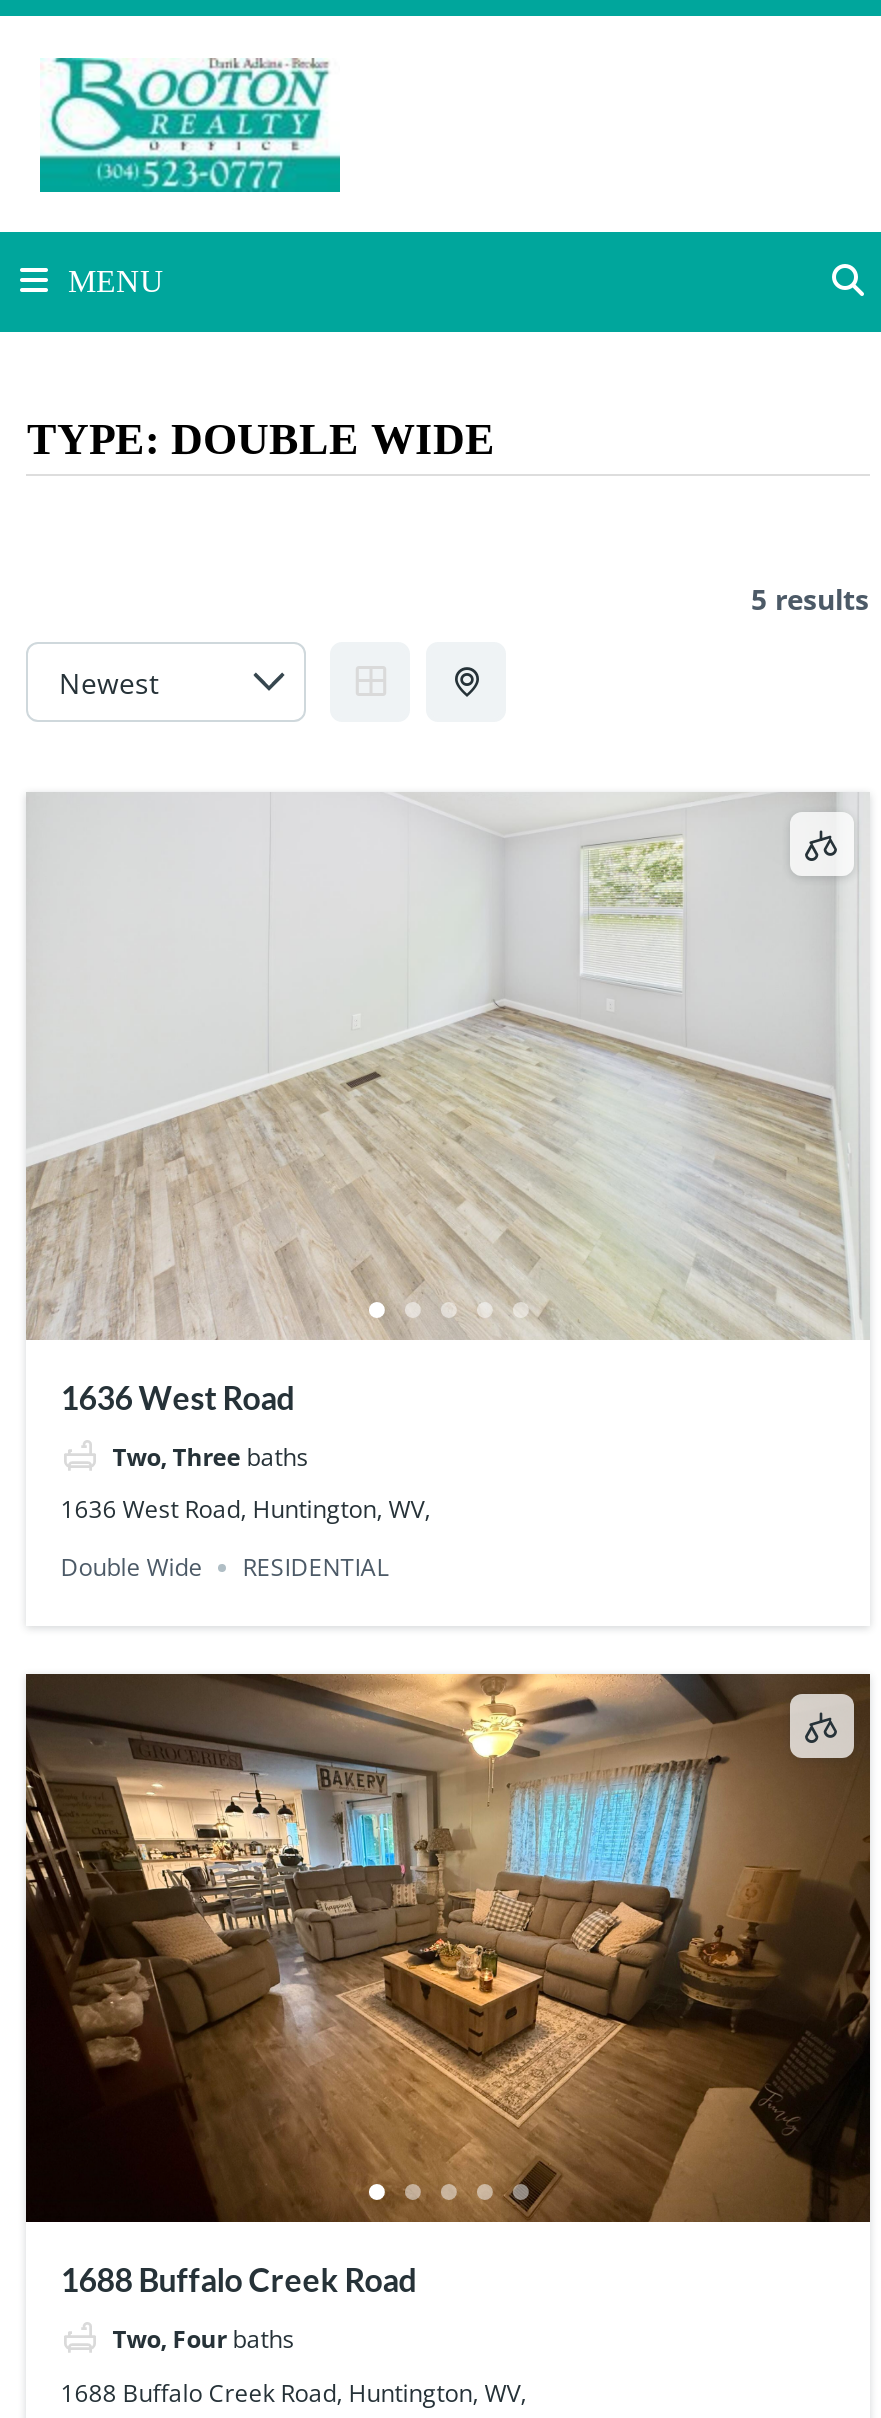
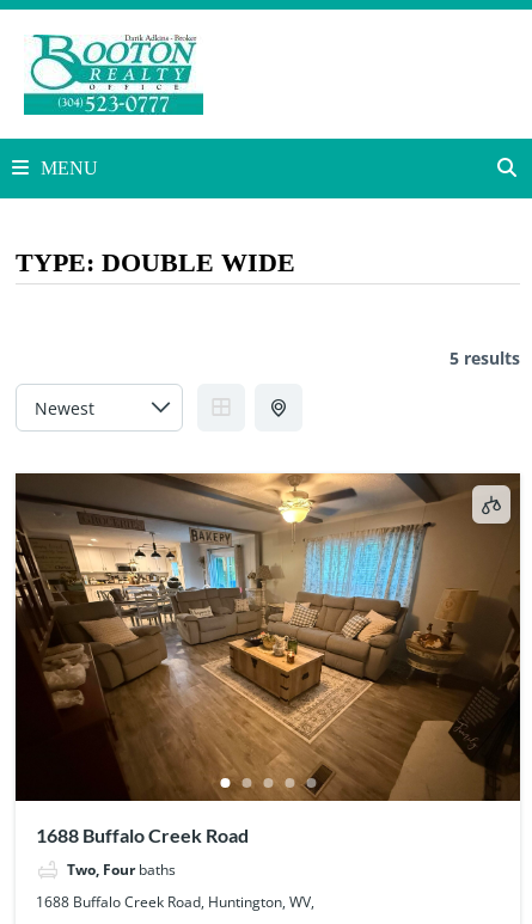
[26,792,870,1584] [image] | 1636 West Road | Two, Three baths | 1636 West Road, Huntington, WV, | Double Wide | RESIDENTIAL -> none

